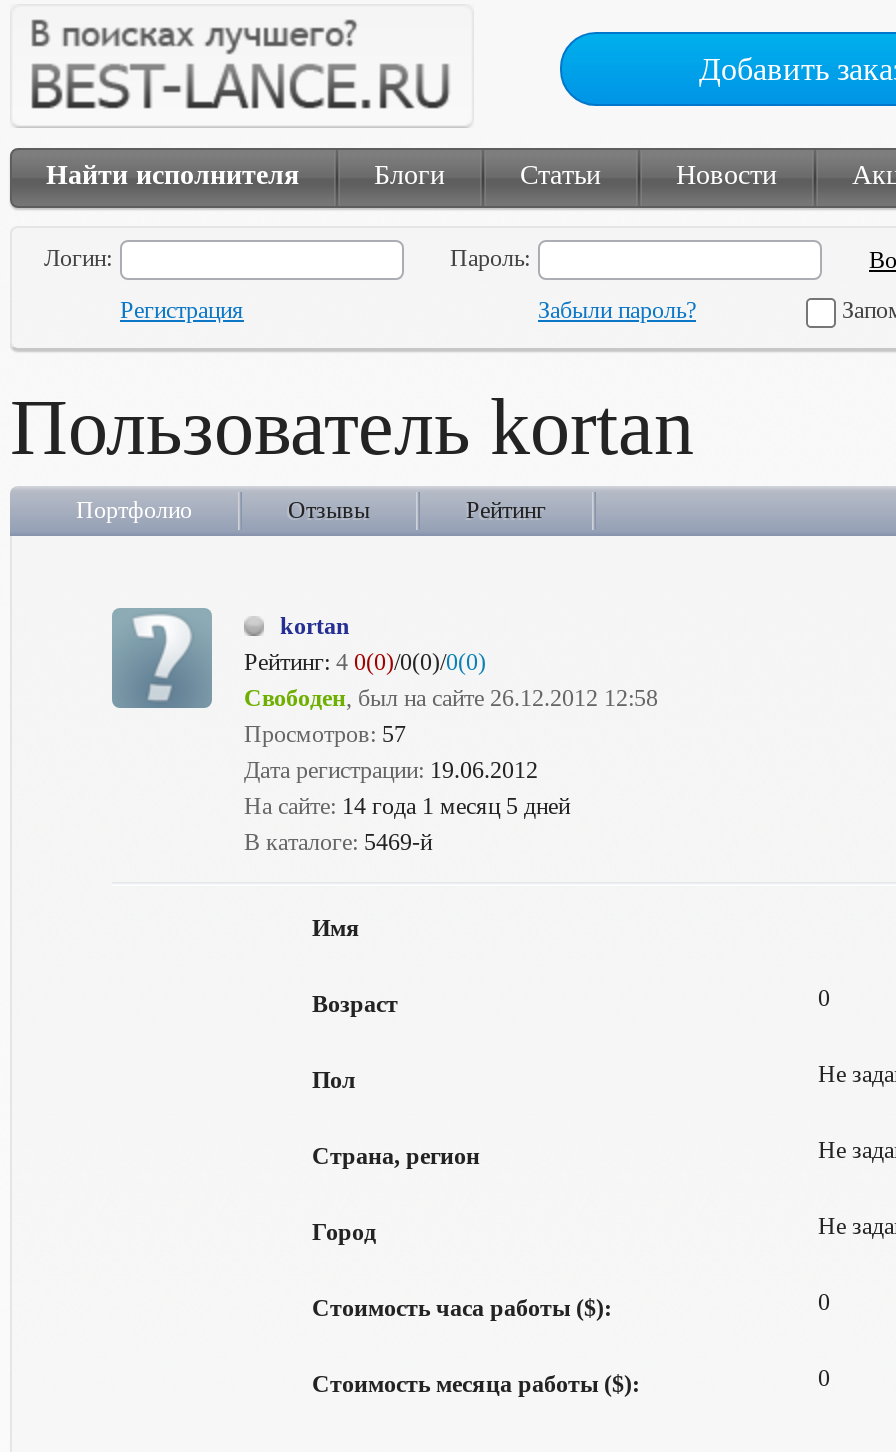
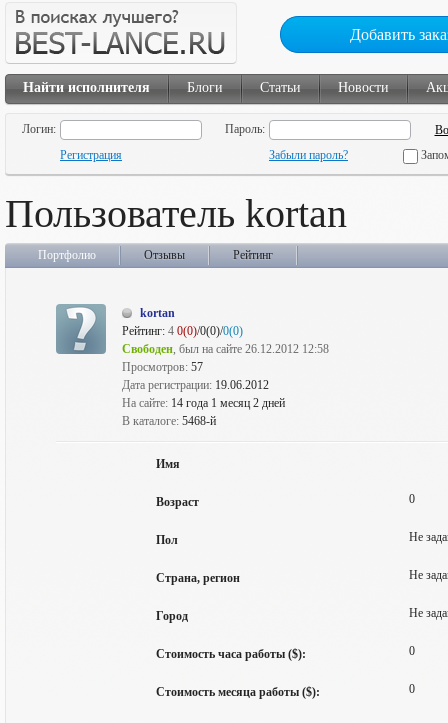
[244,792,570,820] На сайте: 14 года 1 месяц 5 дней -> [122,396,285,410] На сайте: 14 года 1 месяц 2 дней
[244,828,432,856] В каталоге: 5469-й -> [122,414,216,428] В каталоге: 5468-й

